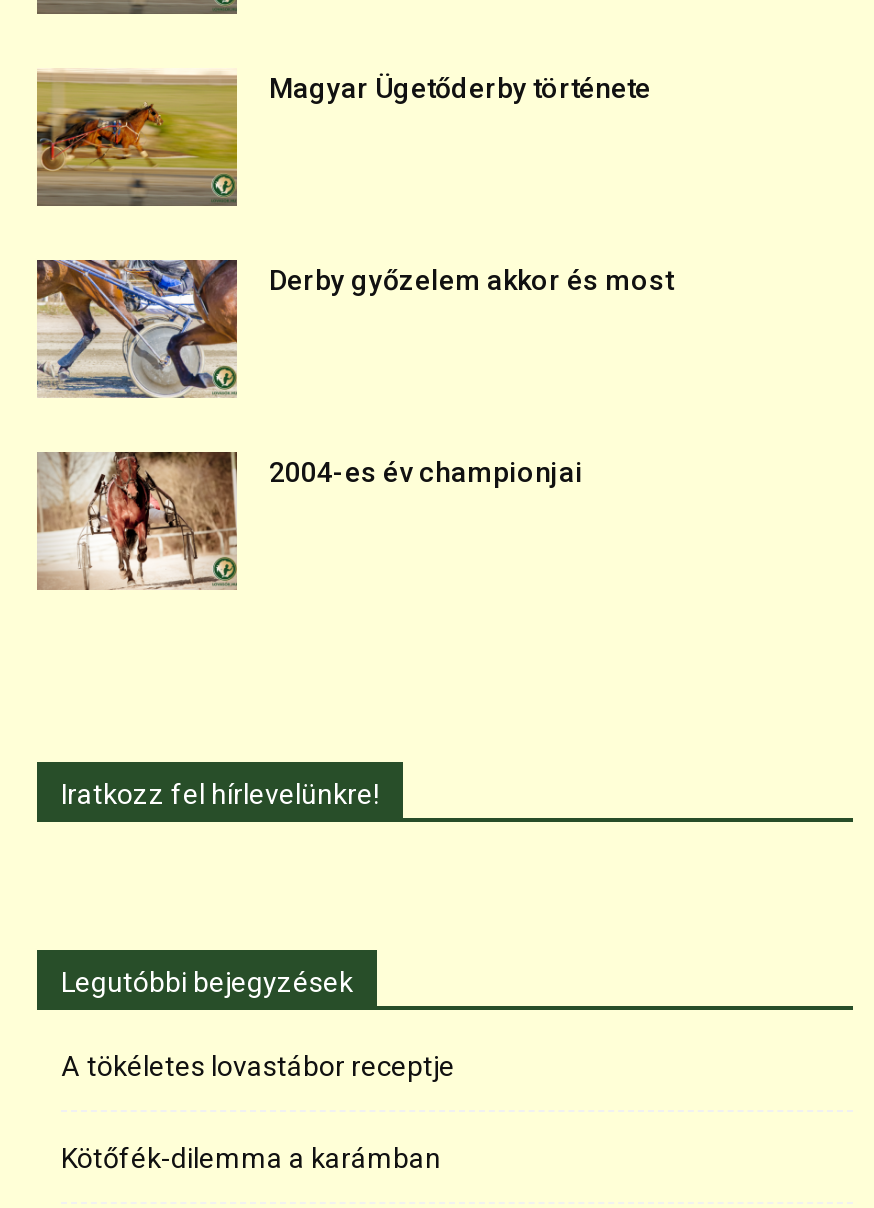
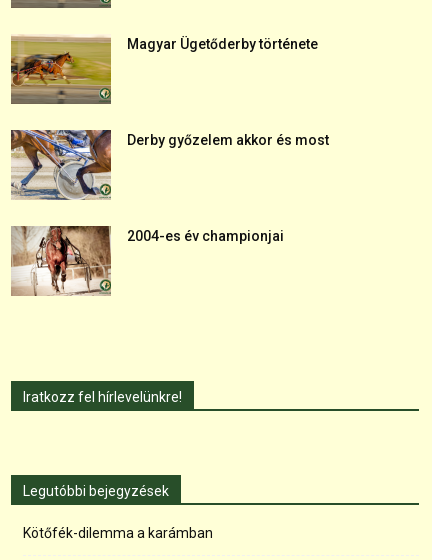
[61,1050,455,1082] A tökéletes lovastábor receptje -> none

